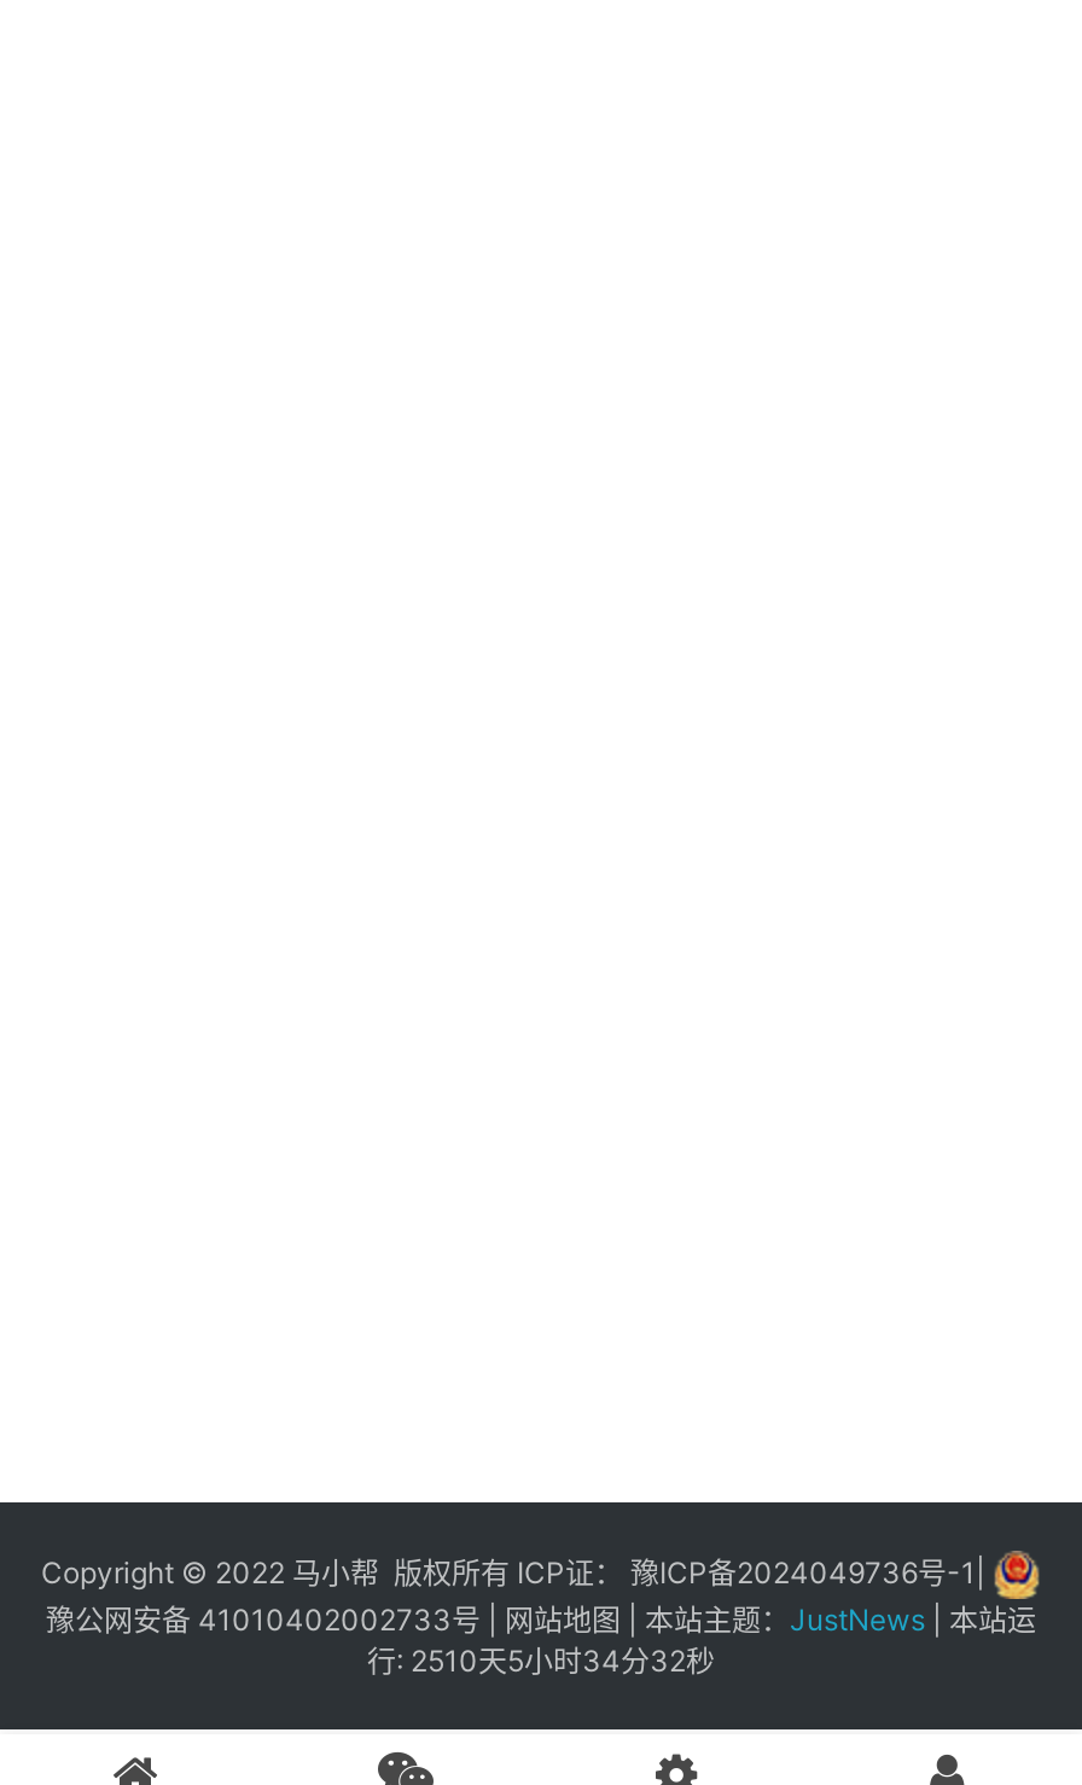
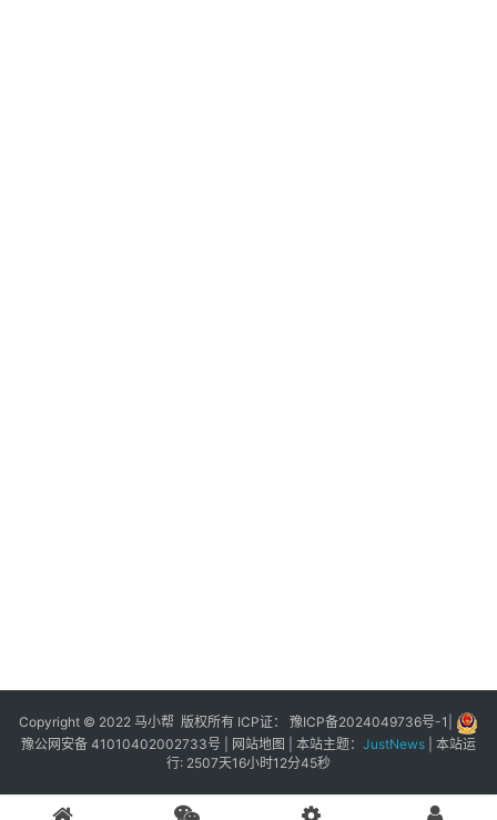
[367,1642,715,1679] 行: 2510天5小时34分32秒 -> [166,755,331,771] 行: 2507天16小时12分45秒

